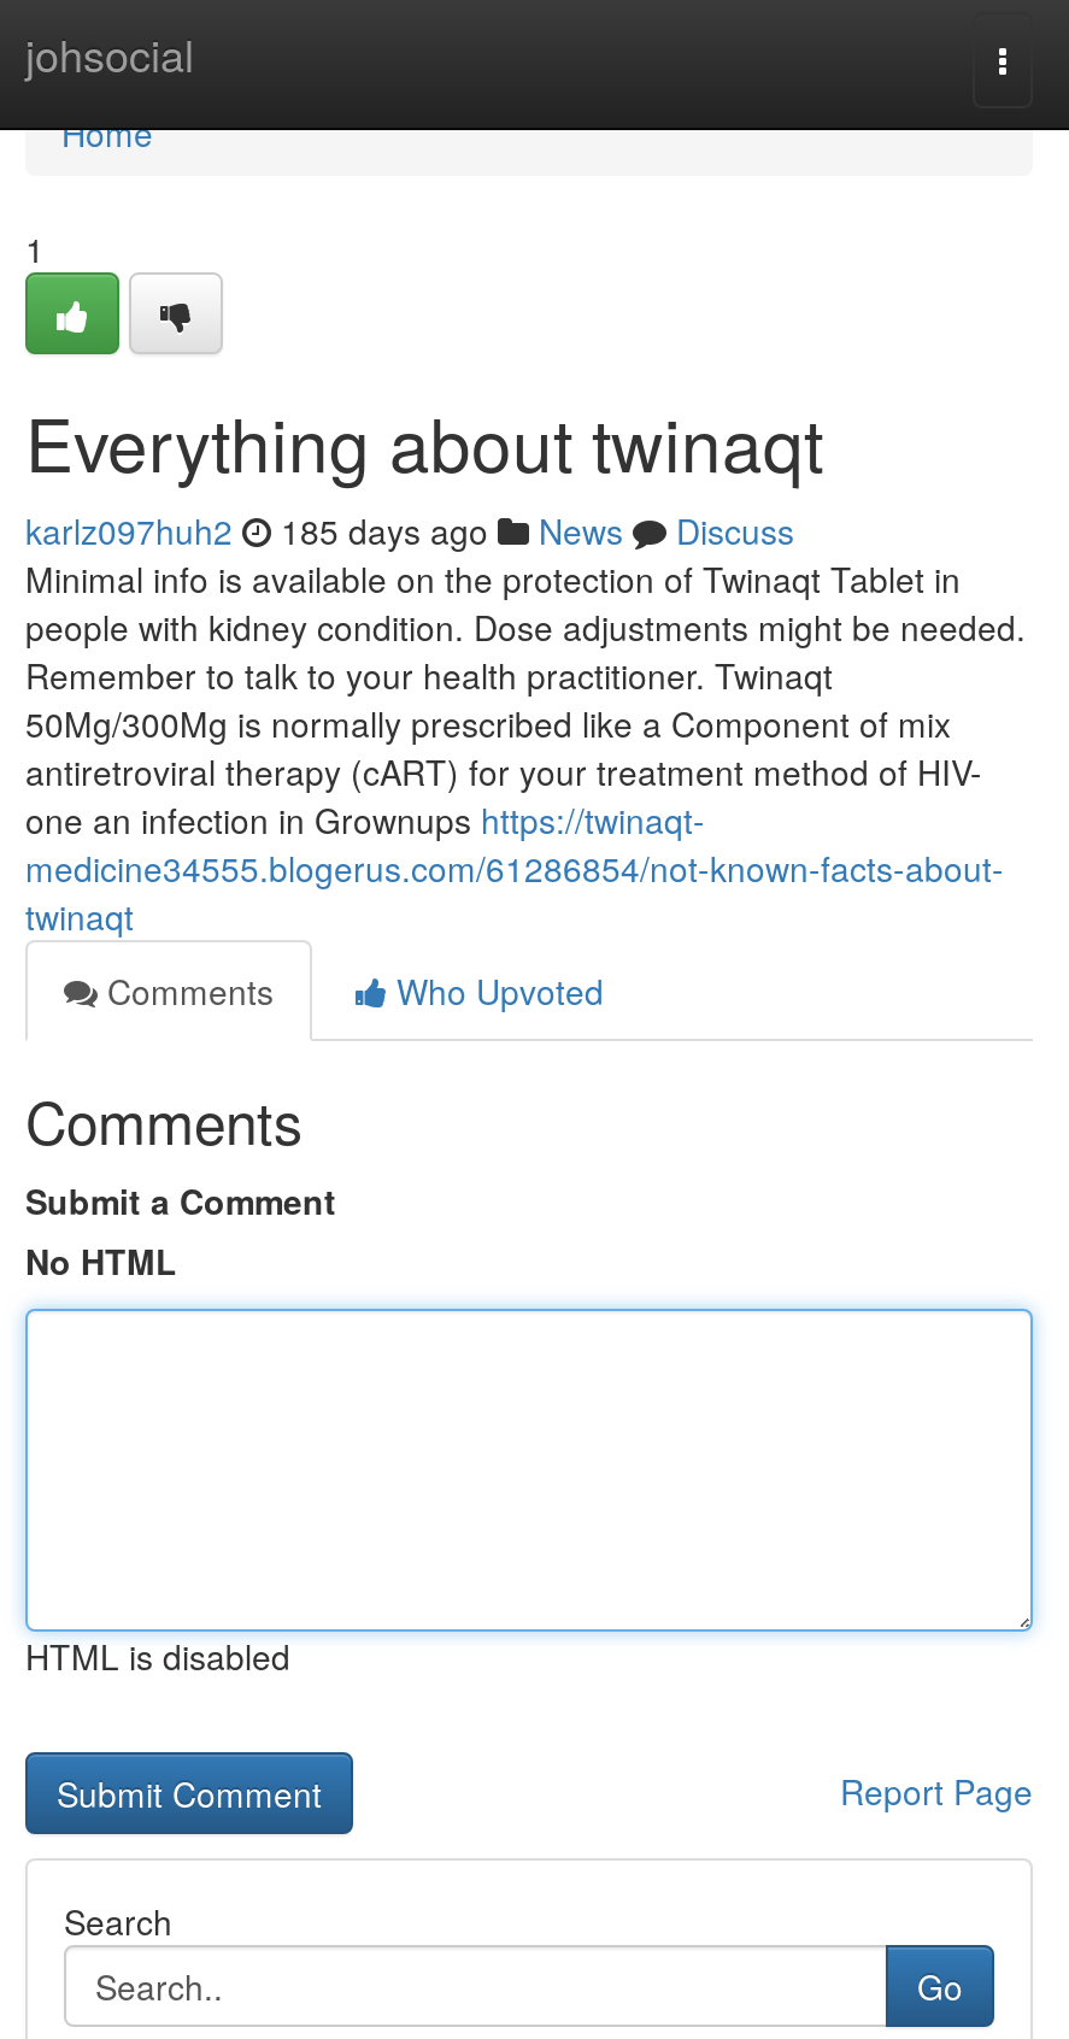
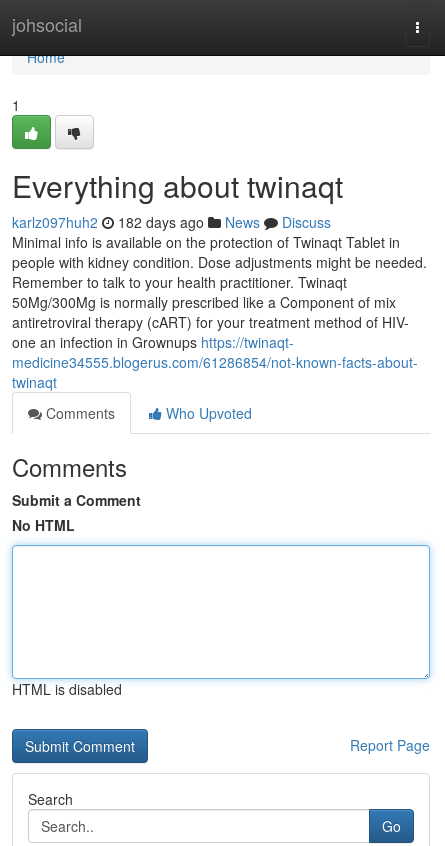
[25,506,794,554] karlz097huh2 185 days ago News Discuss -> [12,212,331,232] karlz097huh2 182 days ago News Discuss

